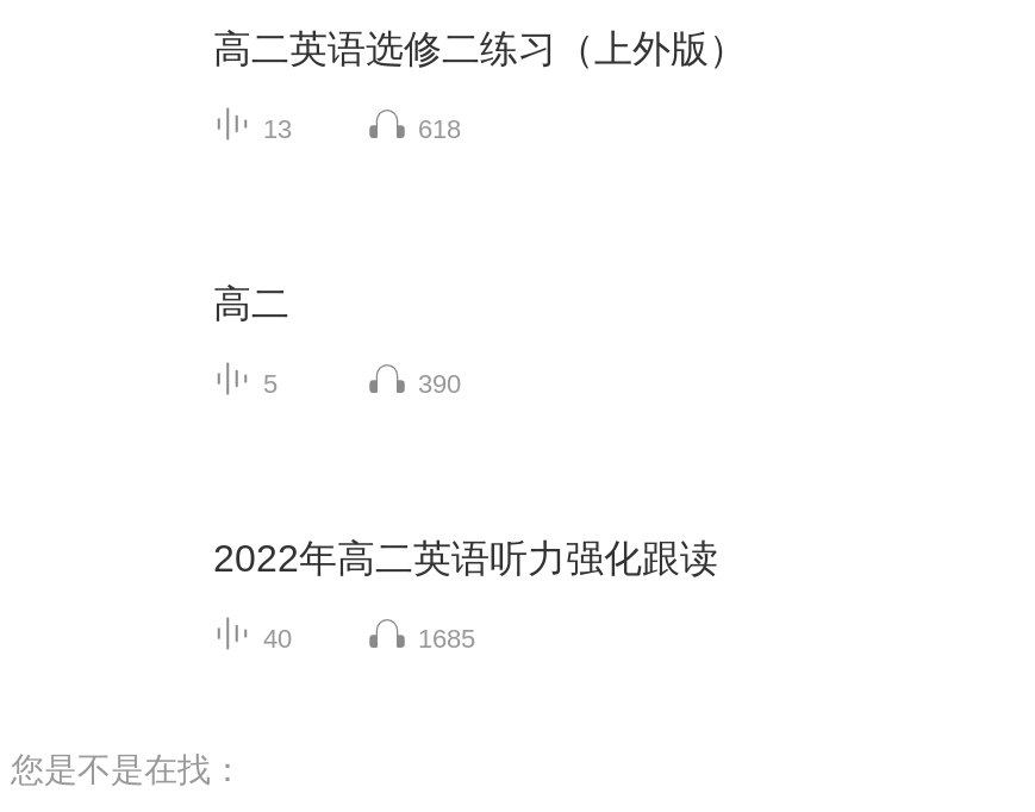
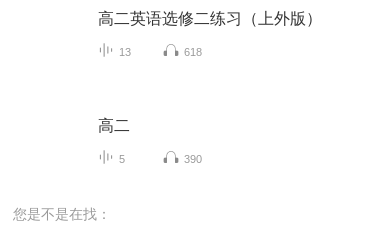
[213,538,718,652] 2022年高二英语听力强化跟读 | 40 | 1685 -> none

